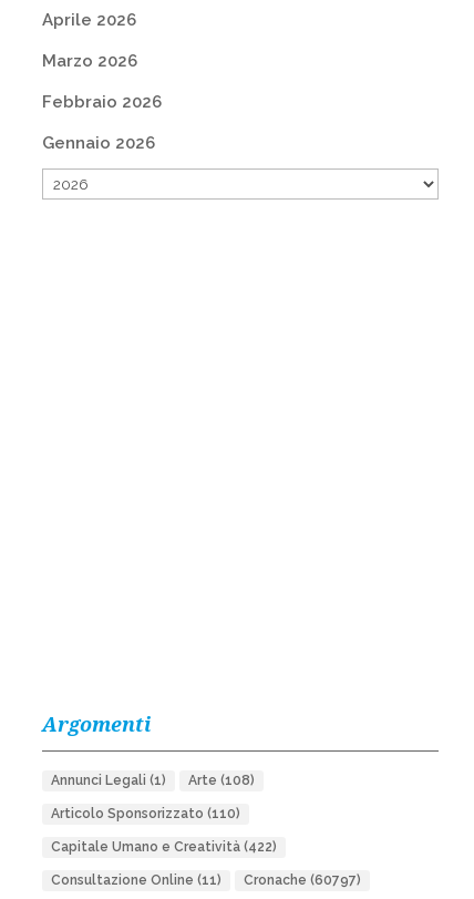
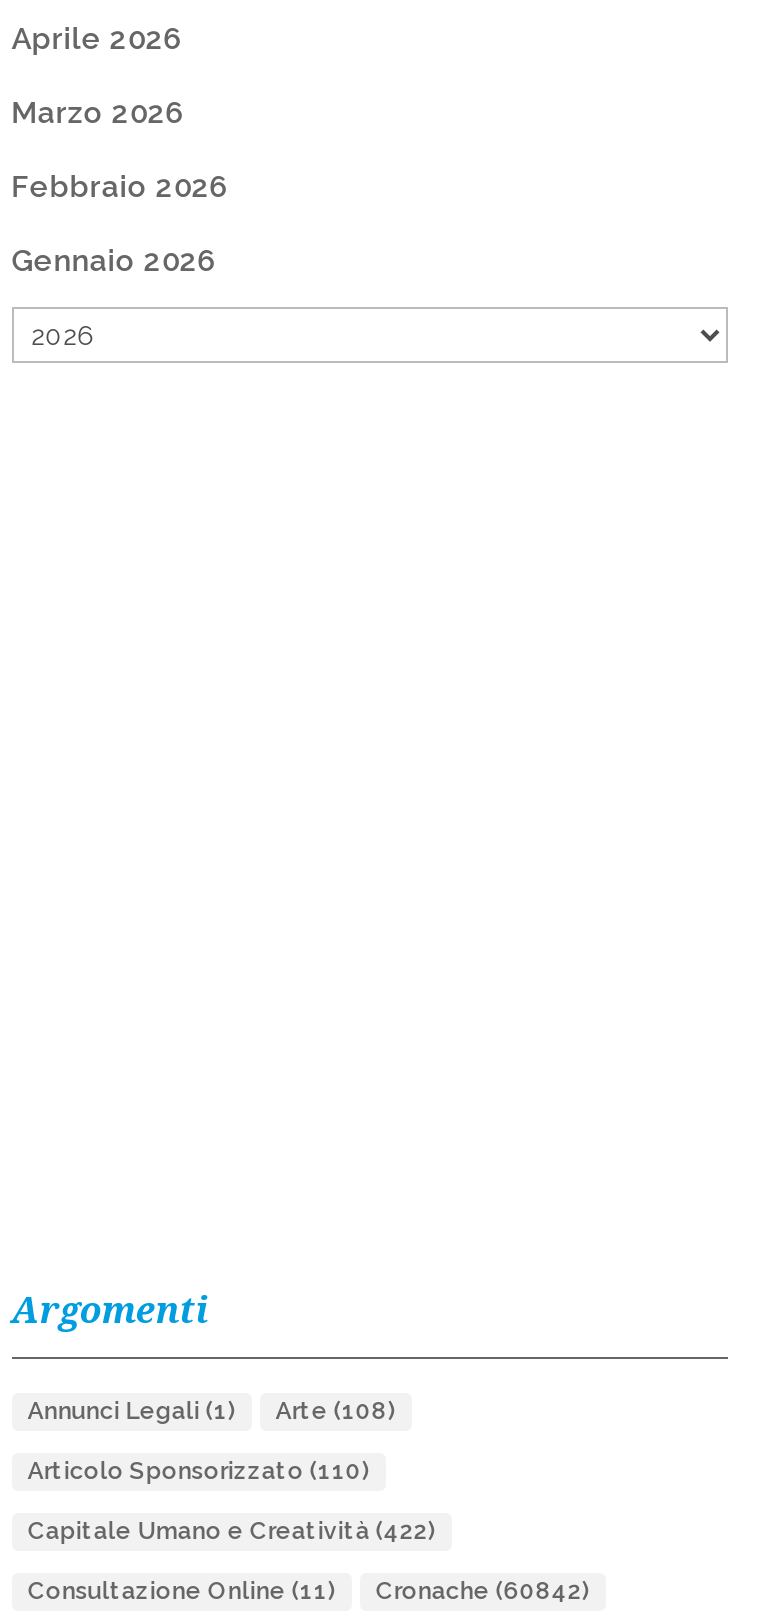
[51,872,361,888] Consultazione Online (11) Cronache (60797) -> [28,1577,590,1605] Consultazione Online (11) Cronache (60842)

